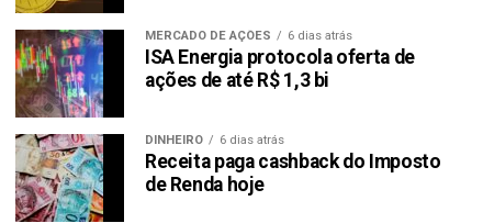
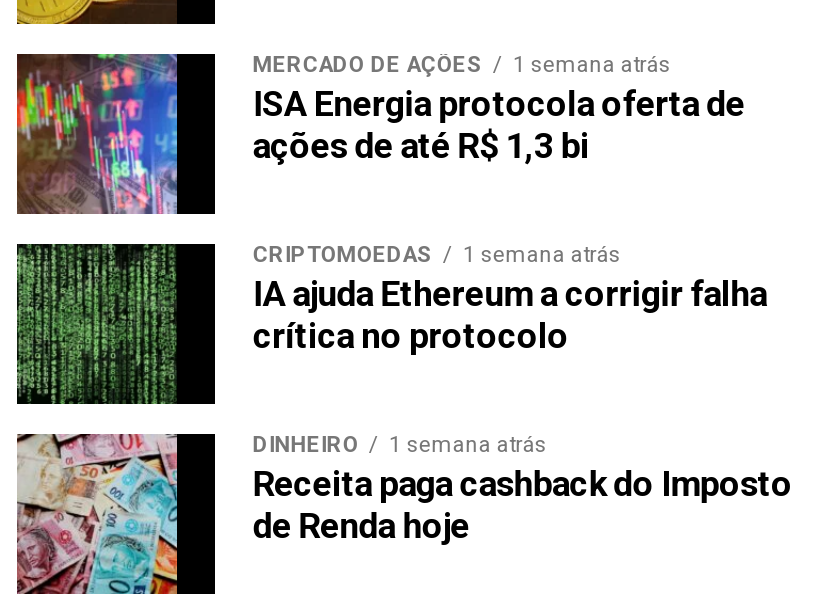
[145,29,352,43] MERCADO DE AÇÕES 6 dias atrás -> [253,52,671,78] MERCADO DE AÇÕES 1 semana atrás
none -> [17,242,767,406] [image] | CRIPTOMOEDAS | 1 semana atrás | IA ajuda Ethereum a corrigir falha | crítica no protocolo
[145,133,284,147] DINHEIRO 6 dias atrás -> [253,432,547,458] DINHEIRO 1 semana atrás

